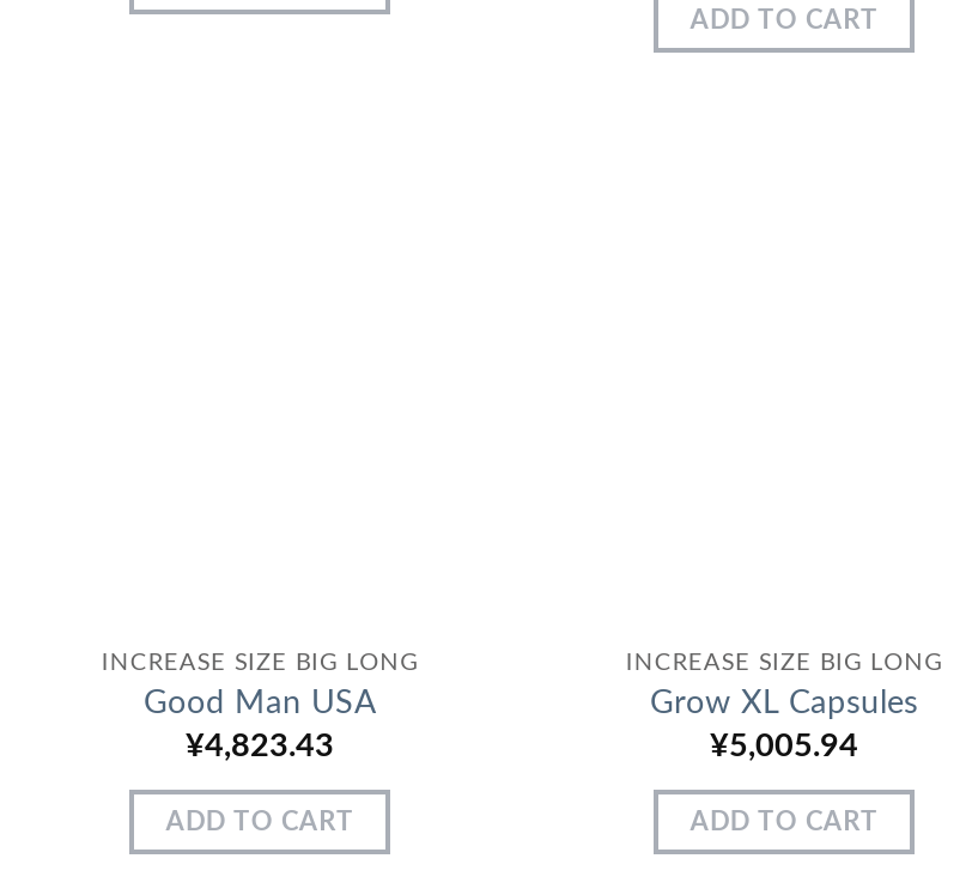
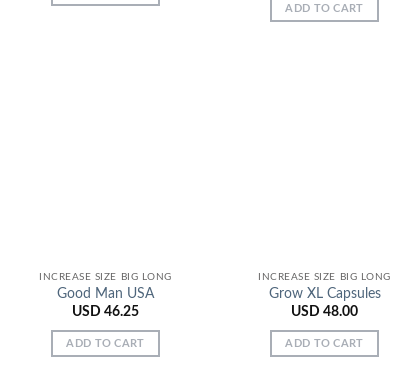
[186,731,334,764] ¥4,823.43 -> [72,305,139,319] USD 46.25
[710,731,858,764] ¥5,005.94 -> [291,305,358,319] USD 48.00

